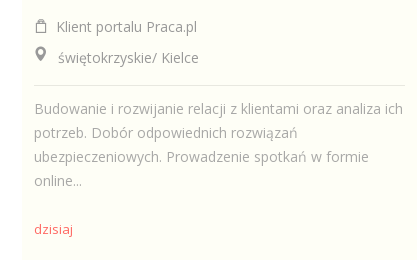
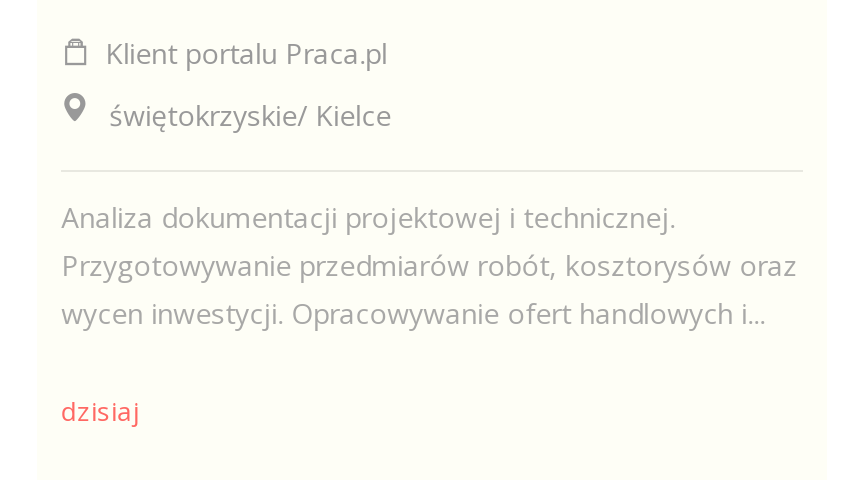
[34,99,403,190] Budowanie i rozwijanie relacji z klientami oraz analiza ich | potrzeb. Dobór odpowiednich rozwiązań | ubezpieczeniowych. Prowadzenie spotkań w formie | online... -> [61,198,797,332] Analiza dokumentacji projektowej i technicznej. | Przygotowywanie przedmiarów robót, kosztorysów oraz | wycen inwestycji. Opracowywanie ofert handlowych i...

